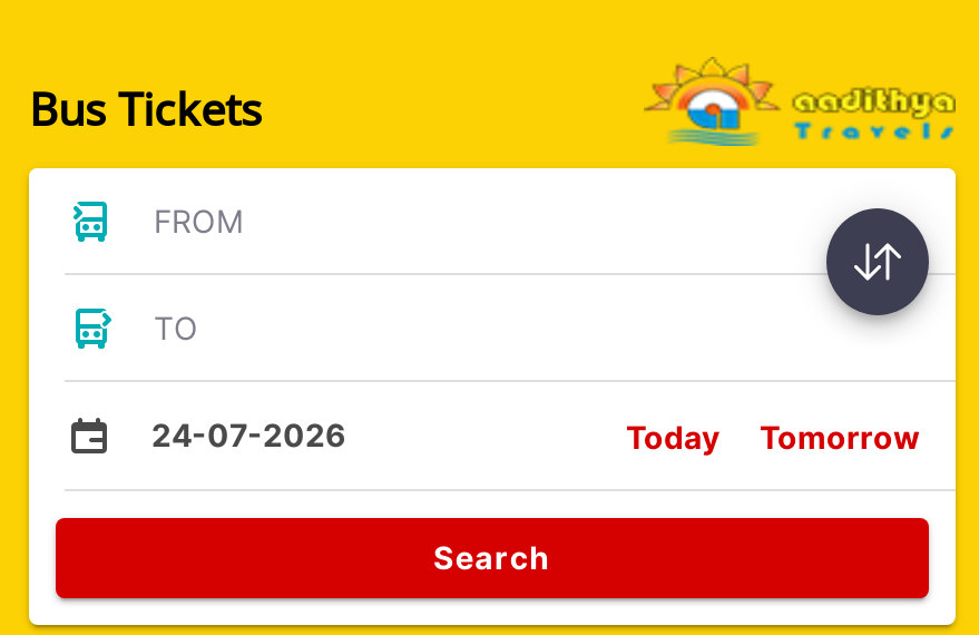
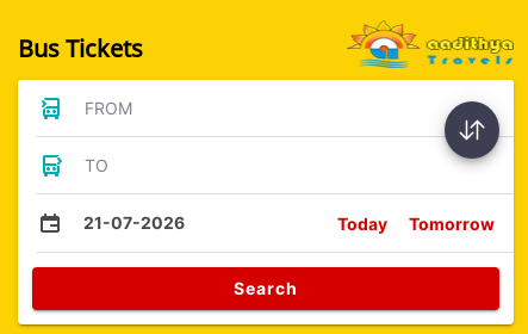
[151,416,345,453] 24-07-2026 -> [83,212,185,233] 21-07-2026

